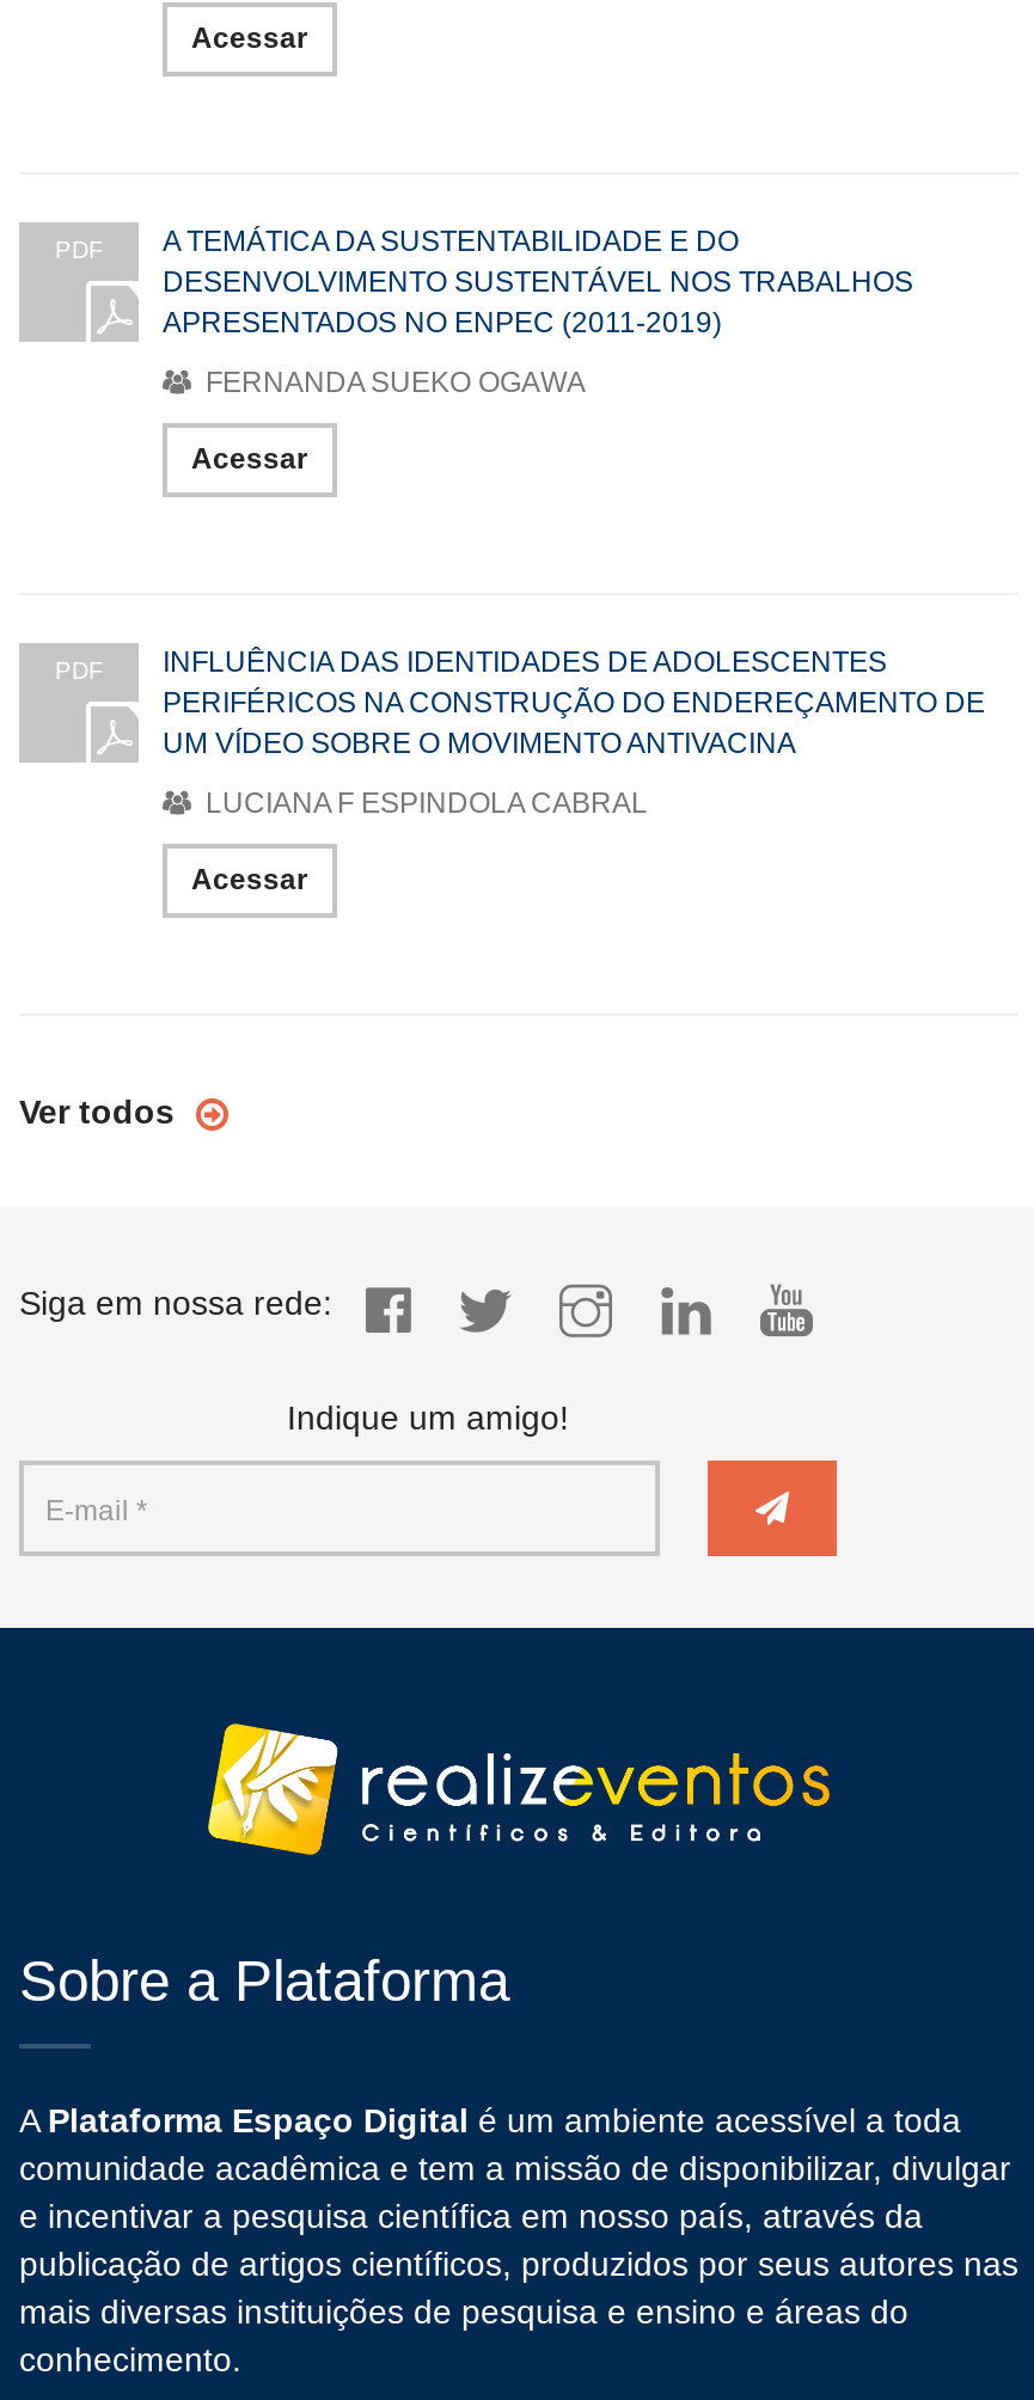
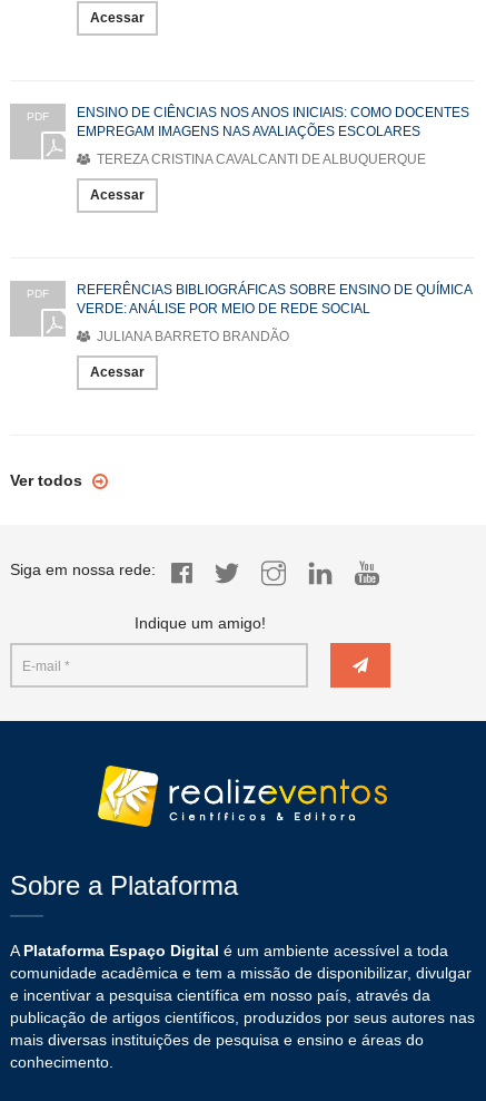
[163,225,913,340] A TEMÁTICA DA SUSTENTABILIDADE E DO | DESENVOLVIMENTO SUSTENTÁVEL NOS TRABALHOS | APRESENTADOS NO ENPEC (2011-2019) -> [77,105,469,140] ENSINO DE CIÊNCIAS NOS ANOS INICIAIS: COMO DOCENTES | EMPREGAM IMAGENS NAS AVALIAÇÕES ESCOLARES
[198,366,586,400] FERNANDA SUEKO OGAWA -> [93,152,426,167] TEREZA CRISTINA CAVALCANTI DE ALBUQUERQUE
[163,646,985,761] INFLUÊNCIA DAS IDENTIDADES DE ADOLESCENTES | PERIFÉRICOS NA CONSTRUÇÃO DO ENDEREÇAMENTO DE | UM VÍDEO SOBRE O MOVIMENTO ANTIVACINA -> [77,282,472,317] REFERÊNCIAS BIBLIOGRÁFICAS SOBRE ENSINO DE QUÍMICA | VERDE: ANÁLISE POR MEIO DE REDE SOCIAL
[198,787,648,820] LUCIANA F ESPINDOLA CABRAL -> [93,329,289,345] JULIANA BARRETO BRANDÃO

